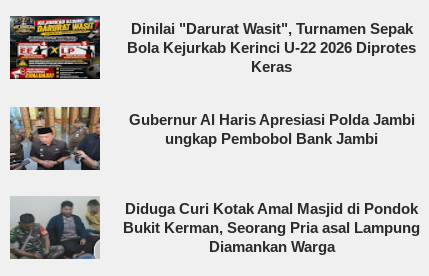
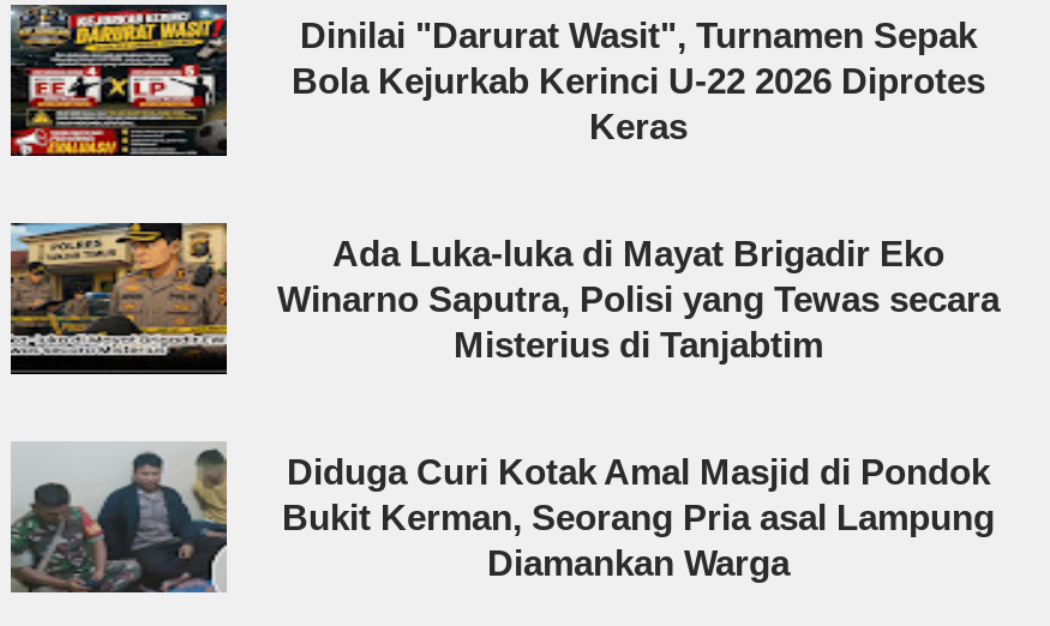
[10,106,414,171] [image] | Gubernur Al Haris Apresiasi Polda Jambi | ungkap Pembobol Bank Jambi -> [11,221,1000,377] [image] | Ada Luka-luka di Mayat Brigadir Eko | Winarno Saputra, Polisi yang Tewas secara | Misterius di Tanjabtim

